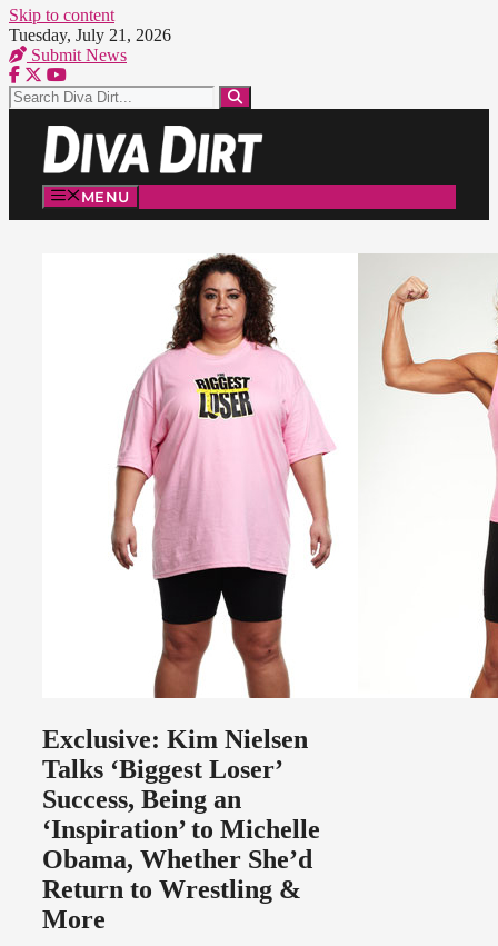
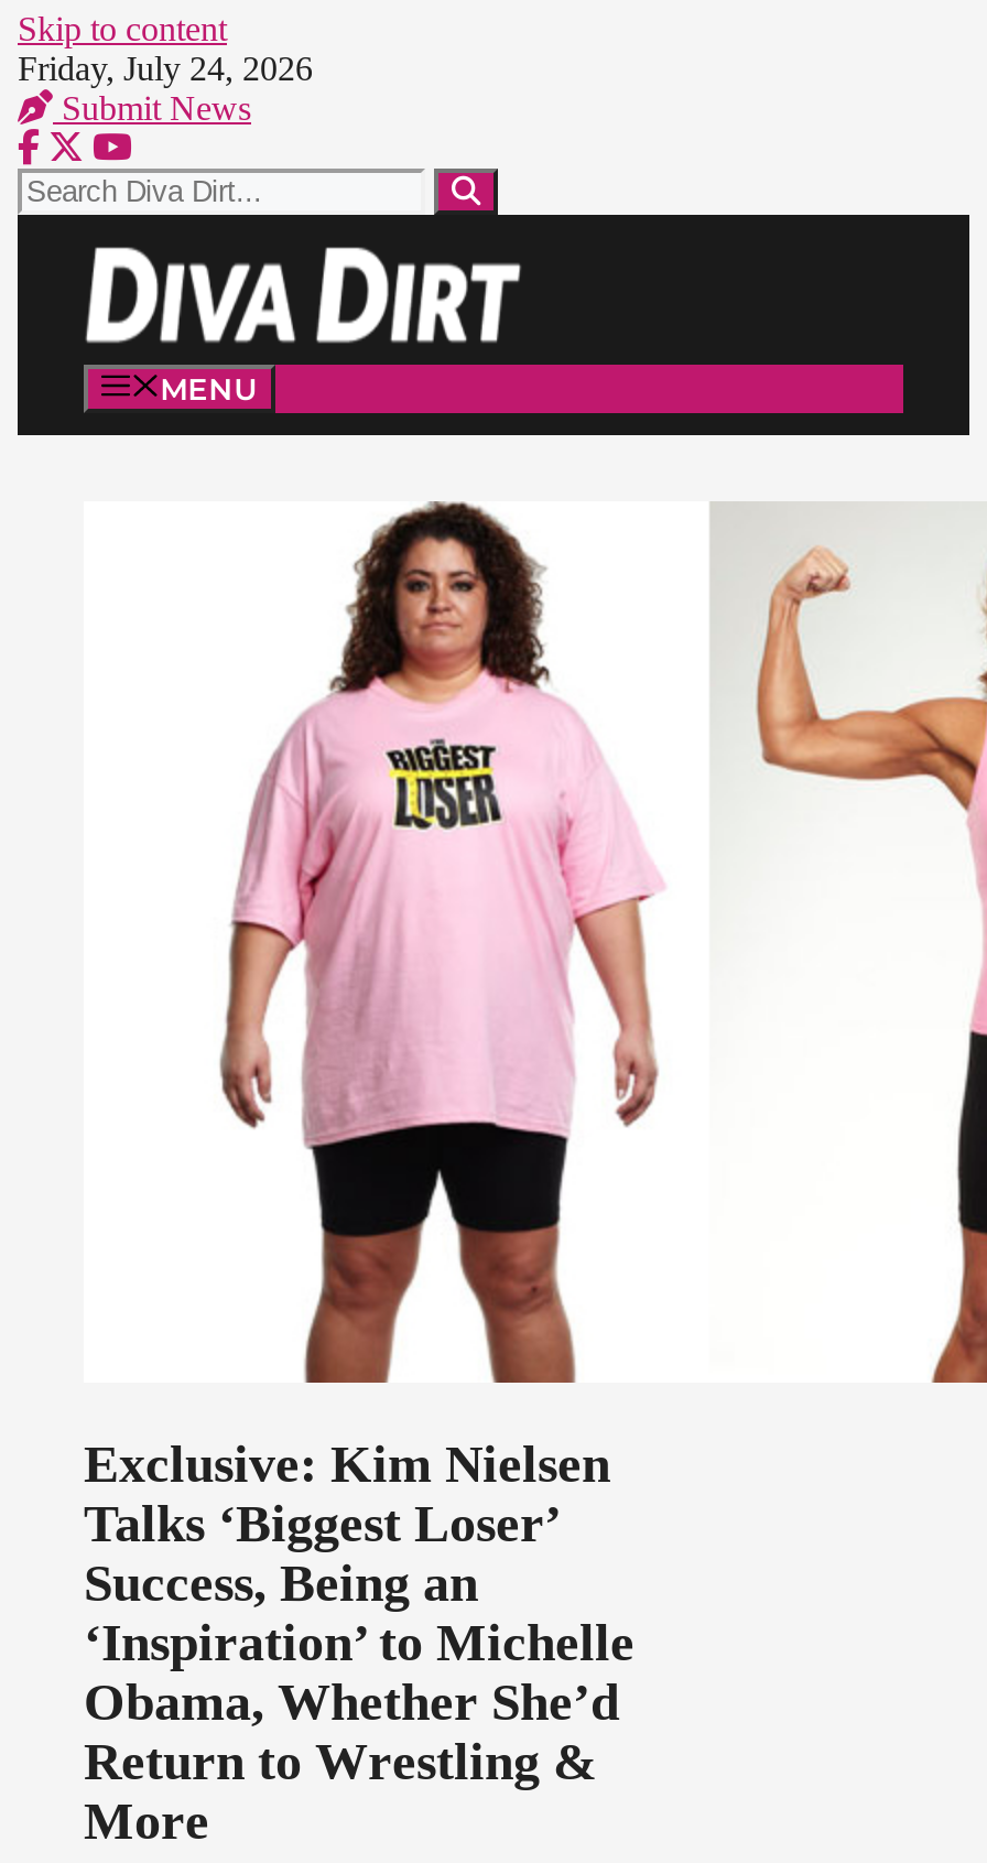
[9,26,171,44] Tuesday, July 21, 2026 -> [18,50,313,87] Friday, July 24, 2026

